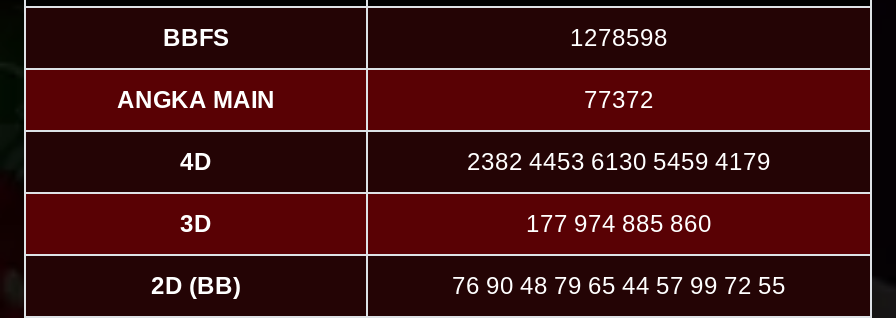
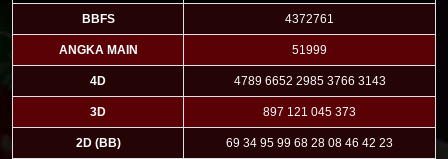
[570,24,668,52] 1278598 -> [285,12,334,26] 4372761
[584,86,654,114] 77372 -> [292,43,327,57] 51999
[467,148,771,176] 2382 4453 6130 5459 4179 -> [233,74,385,88] 4789 6652 2985 3766 3143
[526,210,712,238] 177 974 885 860 -> [263,105,356,119] 897 121 045 373
[452,272,786,300] 76 90 48 79 65 44 57 99 72 55 -> [226,136,393,150] 69 34 95 99 68 28 08 46 42 23

